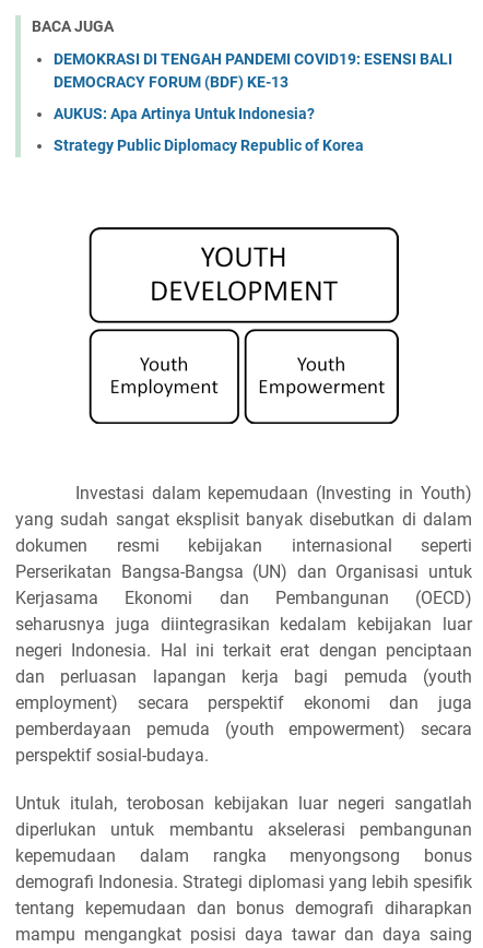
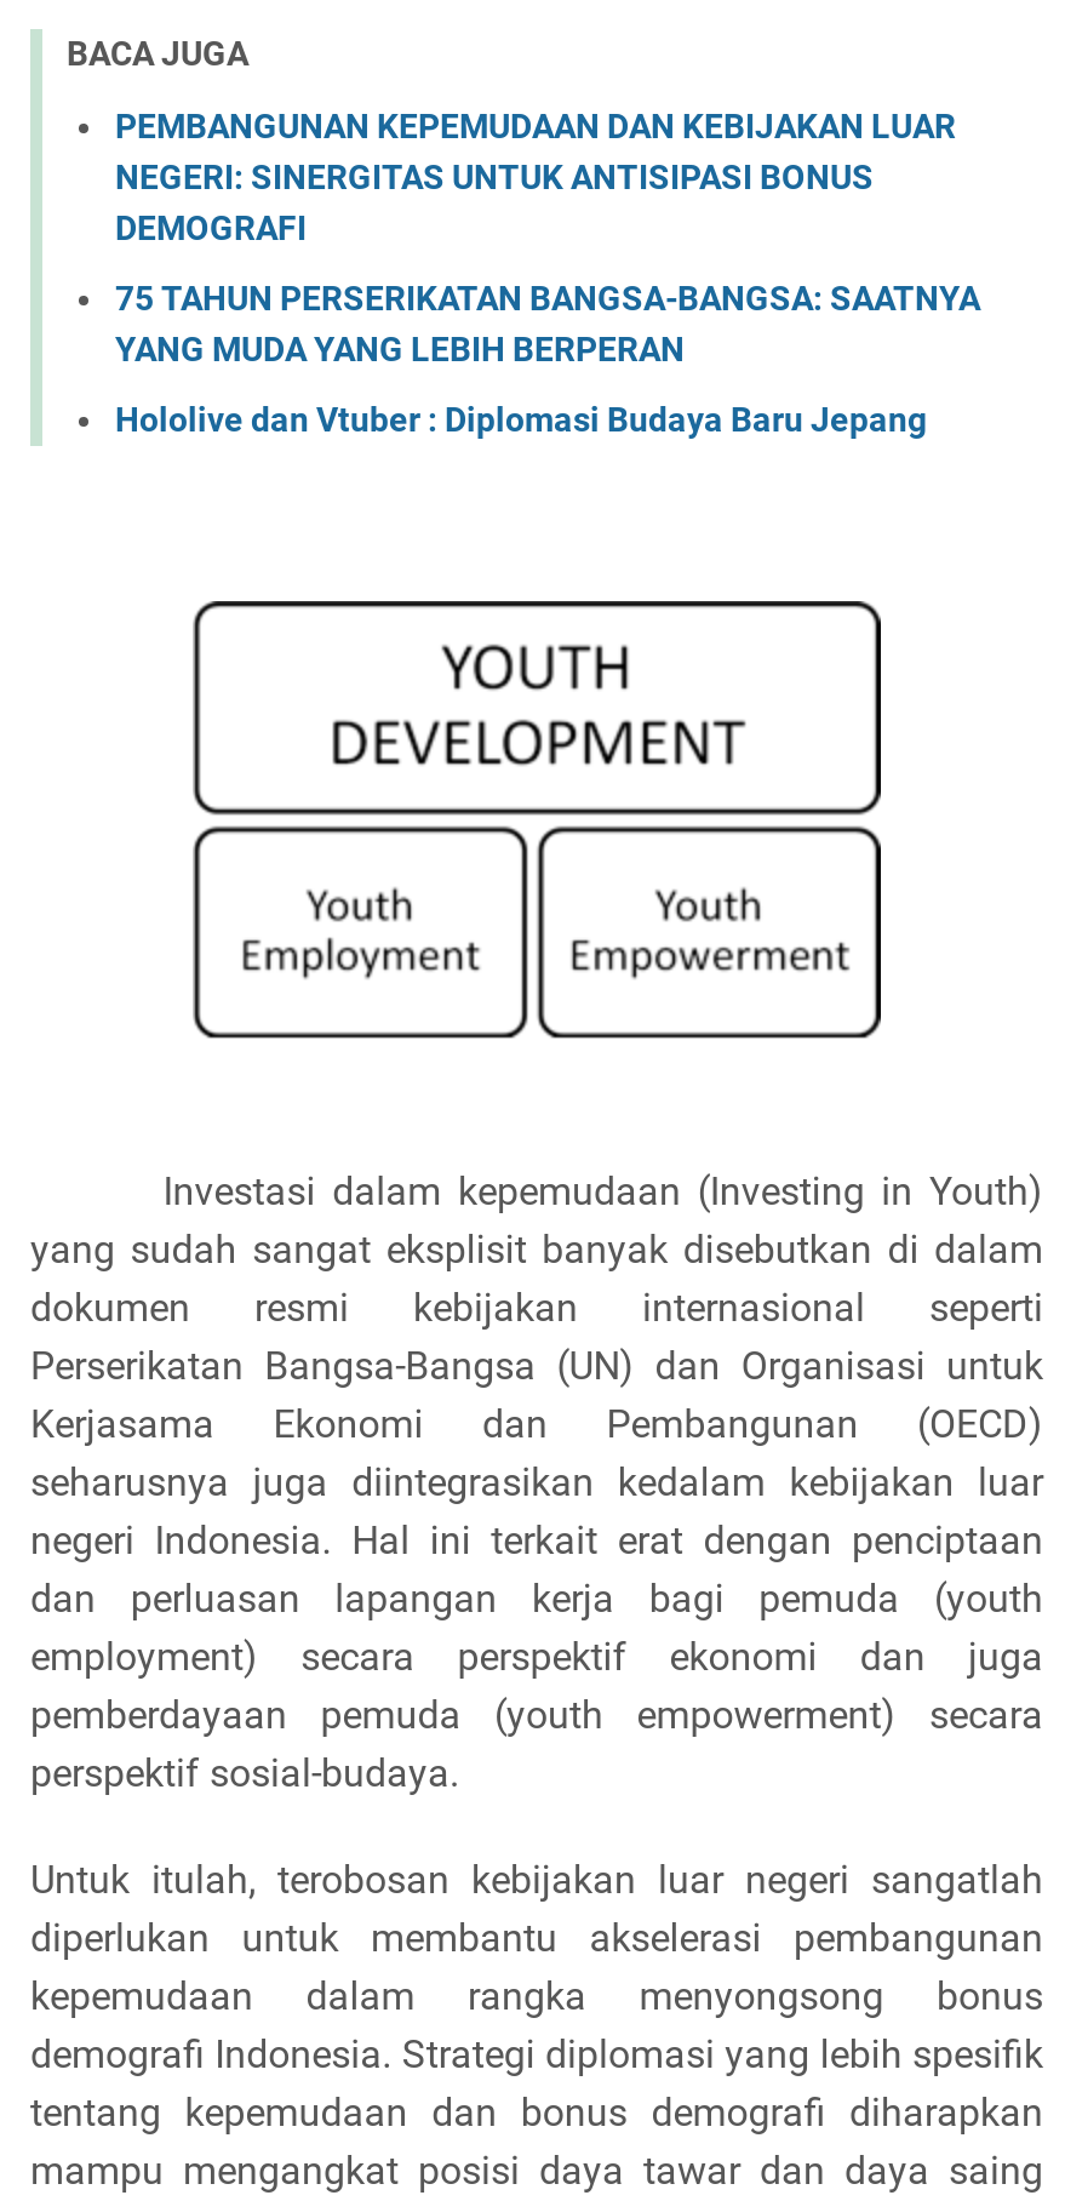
[54,51,452,91] DEMOKRASI DI TENGAH PANDEMI COVID19: ESENSI BALI | DEMOCRACY FORUM (BDF) KE-13 -> [115,107,956,248] PEMBANGUNAN KEPEMUDAAN DAN KEBIJAKAN LUAR | NEGERI: SINERGITAS UNTUK ANTISIPASI BONUS | DEMOGRAFI
[54,105,315,123] AUKUS: Apa Artinya Untuk Indonesia? -> [115,279,980,369] 75 TAHUN PERSERIKATAN BANGSA-BANGSA: SAATNYA | YANG MUDA YANG LEBIH BERPERAN
[54,137,364,154] Strategy Public Diplomacy Republic of Korea -> [115,401,927,439] Hololive dan Vtuber : Diplomasi Budaya Baru Jepang

